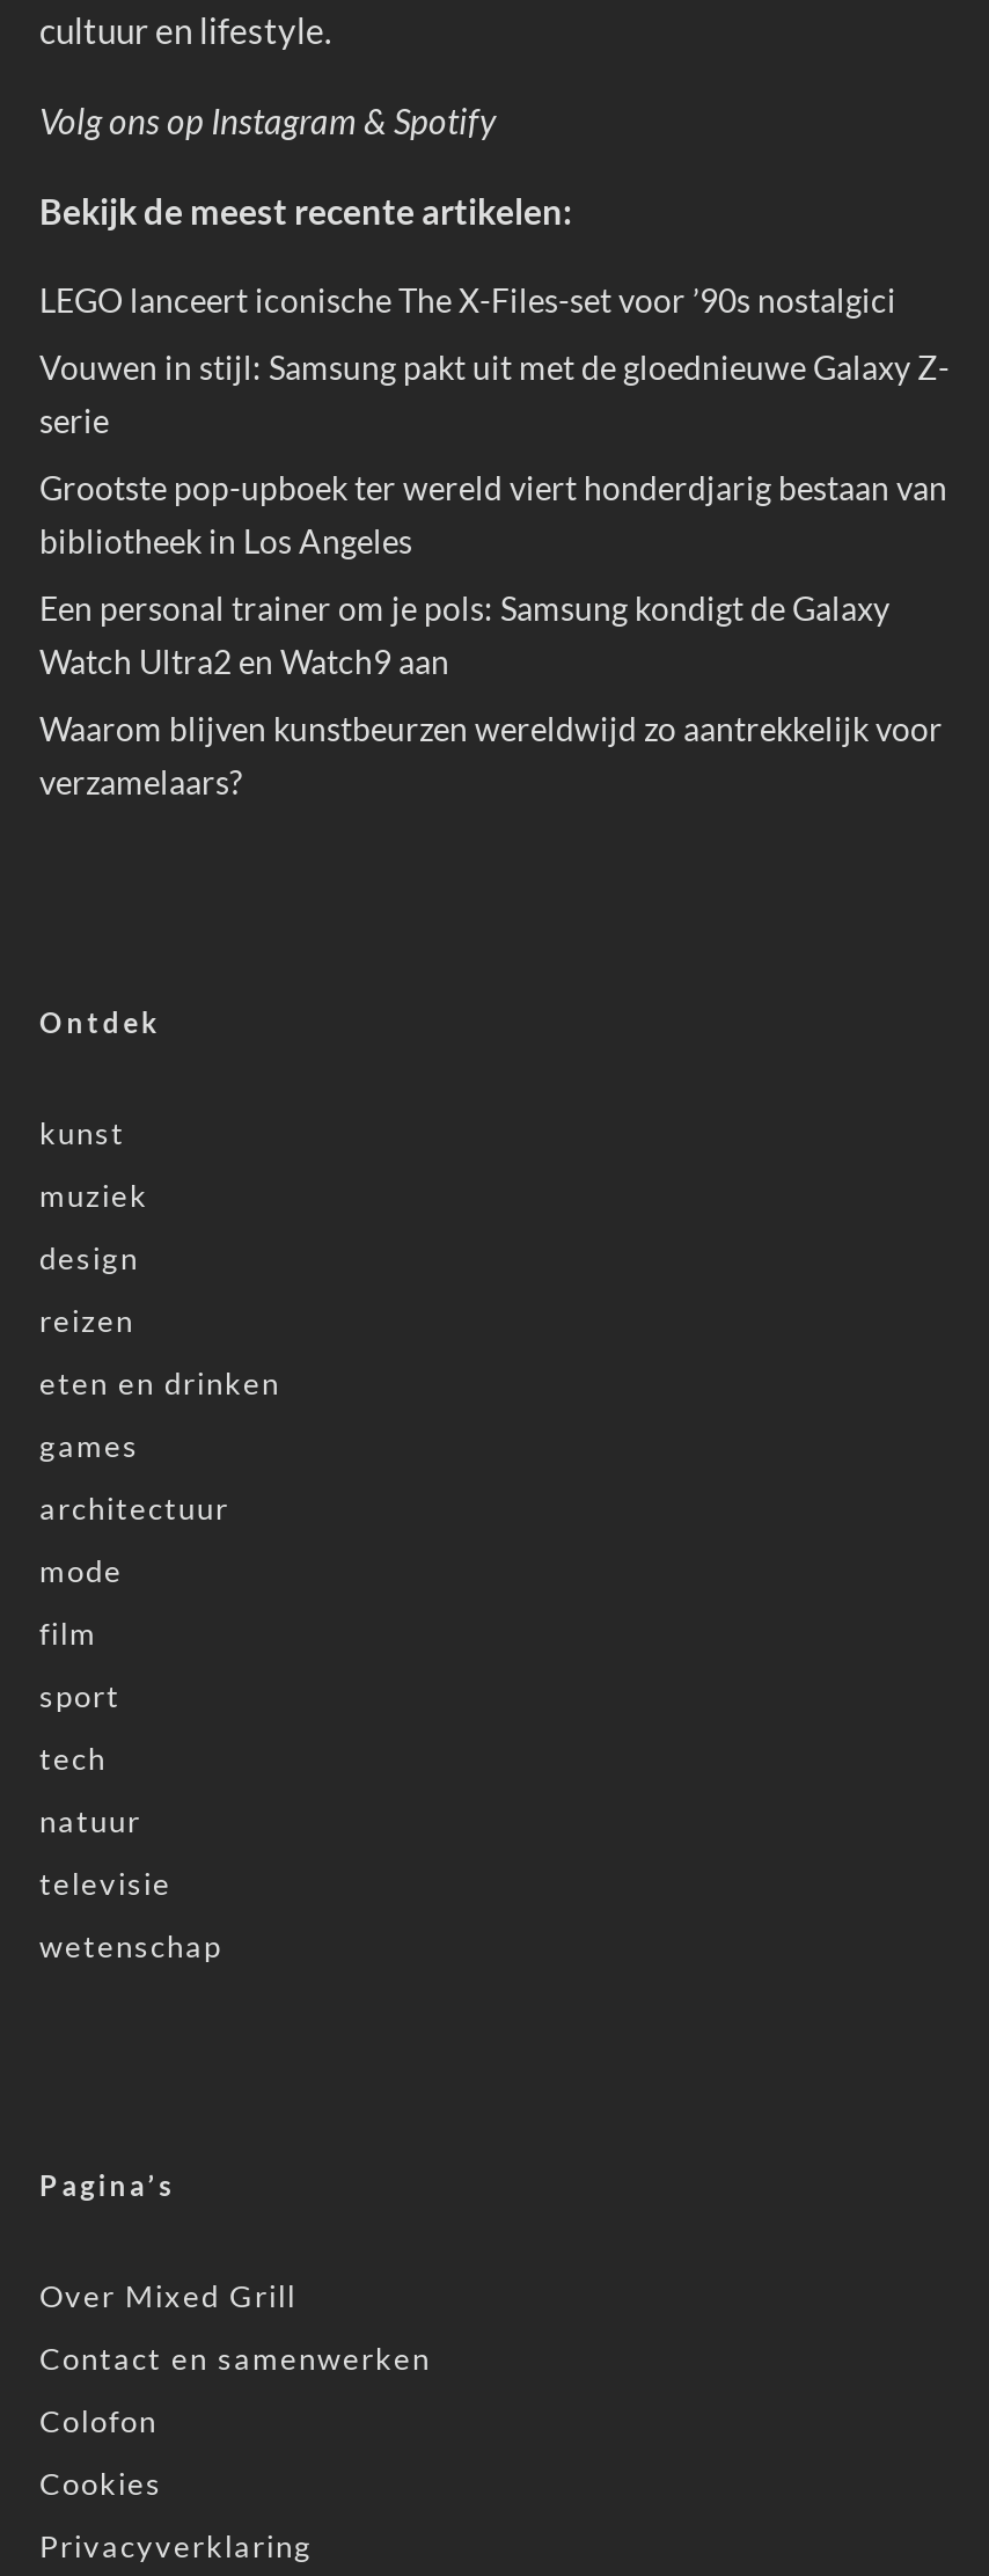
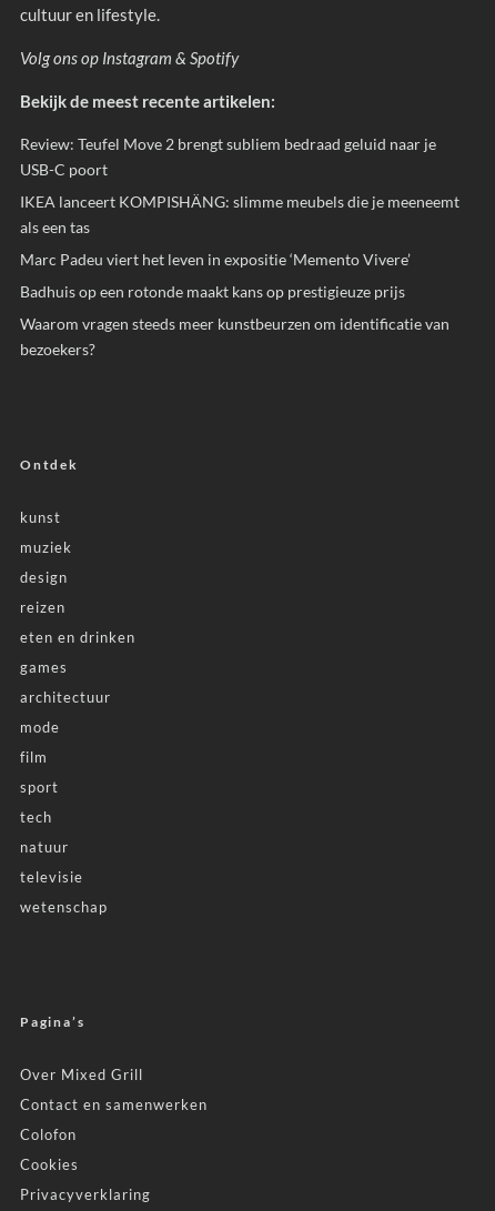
[39,280,896,319] LEGO lanceert iconische The X-Files-set voor ’90s nostalgici -> [20,134,436,178] Review: Teufel Move 2 brengt subliem bedraad geluid naar je | USB-C poort
[39,347,950,440] Vouwen in stijl: Samsung pakt uit met de gloednieuwe Galaxy Z- | serie -> [20,192,459,236] IKEA lanceert KOMPISHÄNG: slimme meubels die je meeneemt | als een tas
[39,467,947,560] Grootste pop-upboek ter wereld viert honderdjarig bestaan van | bibliotheek in Los Angeles -> [20,250,411,268] Marc Padeu viert het leven in expositie ‘Memento Vivere’
[39,588,889,681] Een personal trainer om je pols: Samsung kondigt de Galaxy | Watch Ultra2 en Watch9 aan -> [20,282,405,301] Badhuis op een rotonde maakt kans op prestigieuze prijs
[39,708,943,801] Waarom blijven kunstbeurzen wereldwijd zo aantrekkelijk voor | verzamelaars? -> [20,314,449,358] Waarom vragen steeds meer kunstbeurzen om identificatie van | bezoekers?

